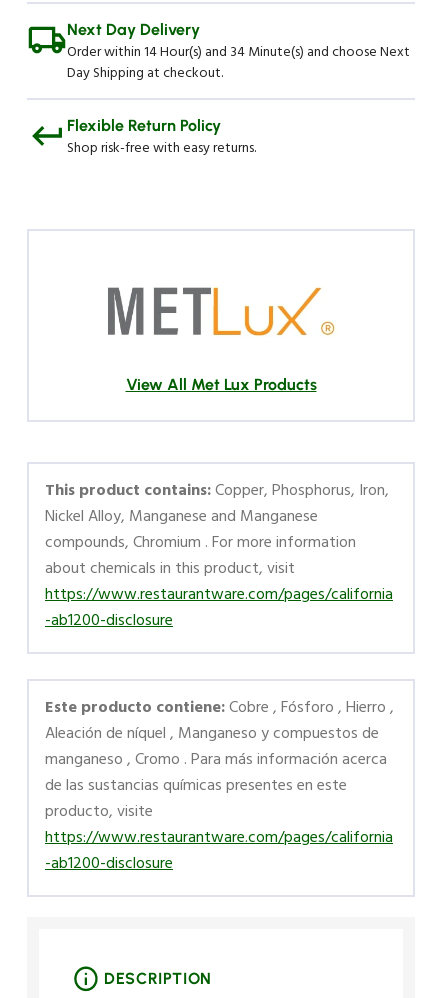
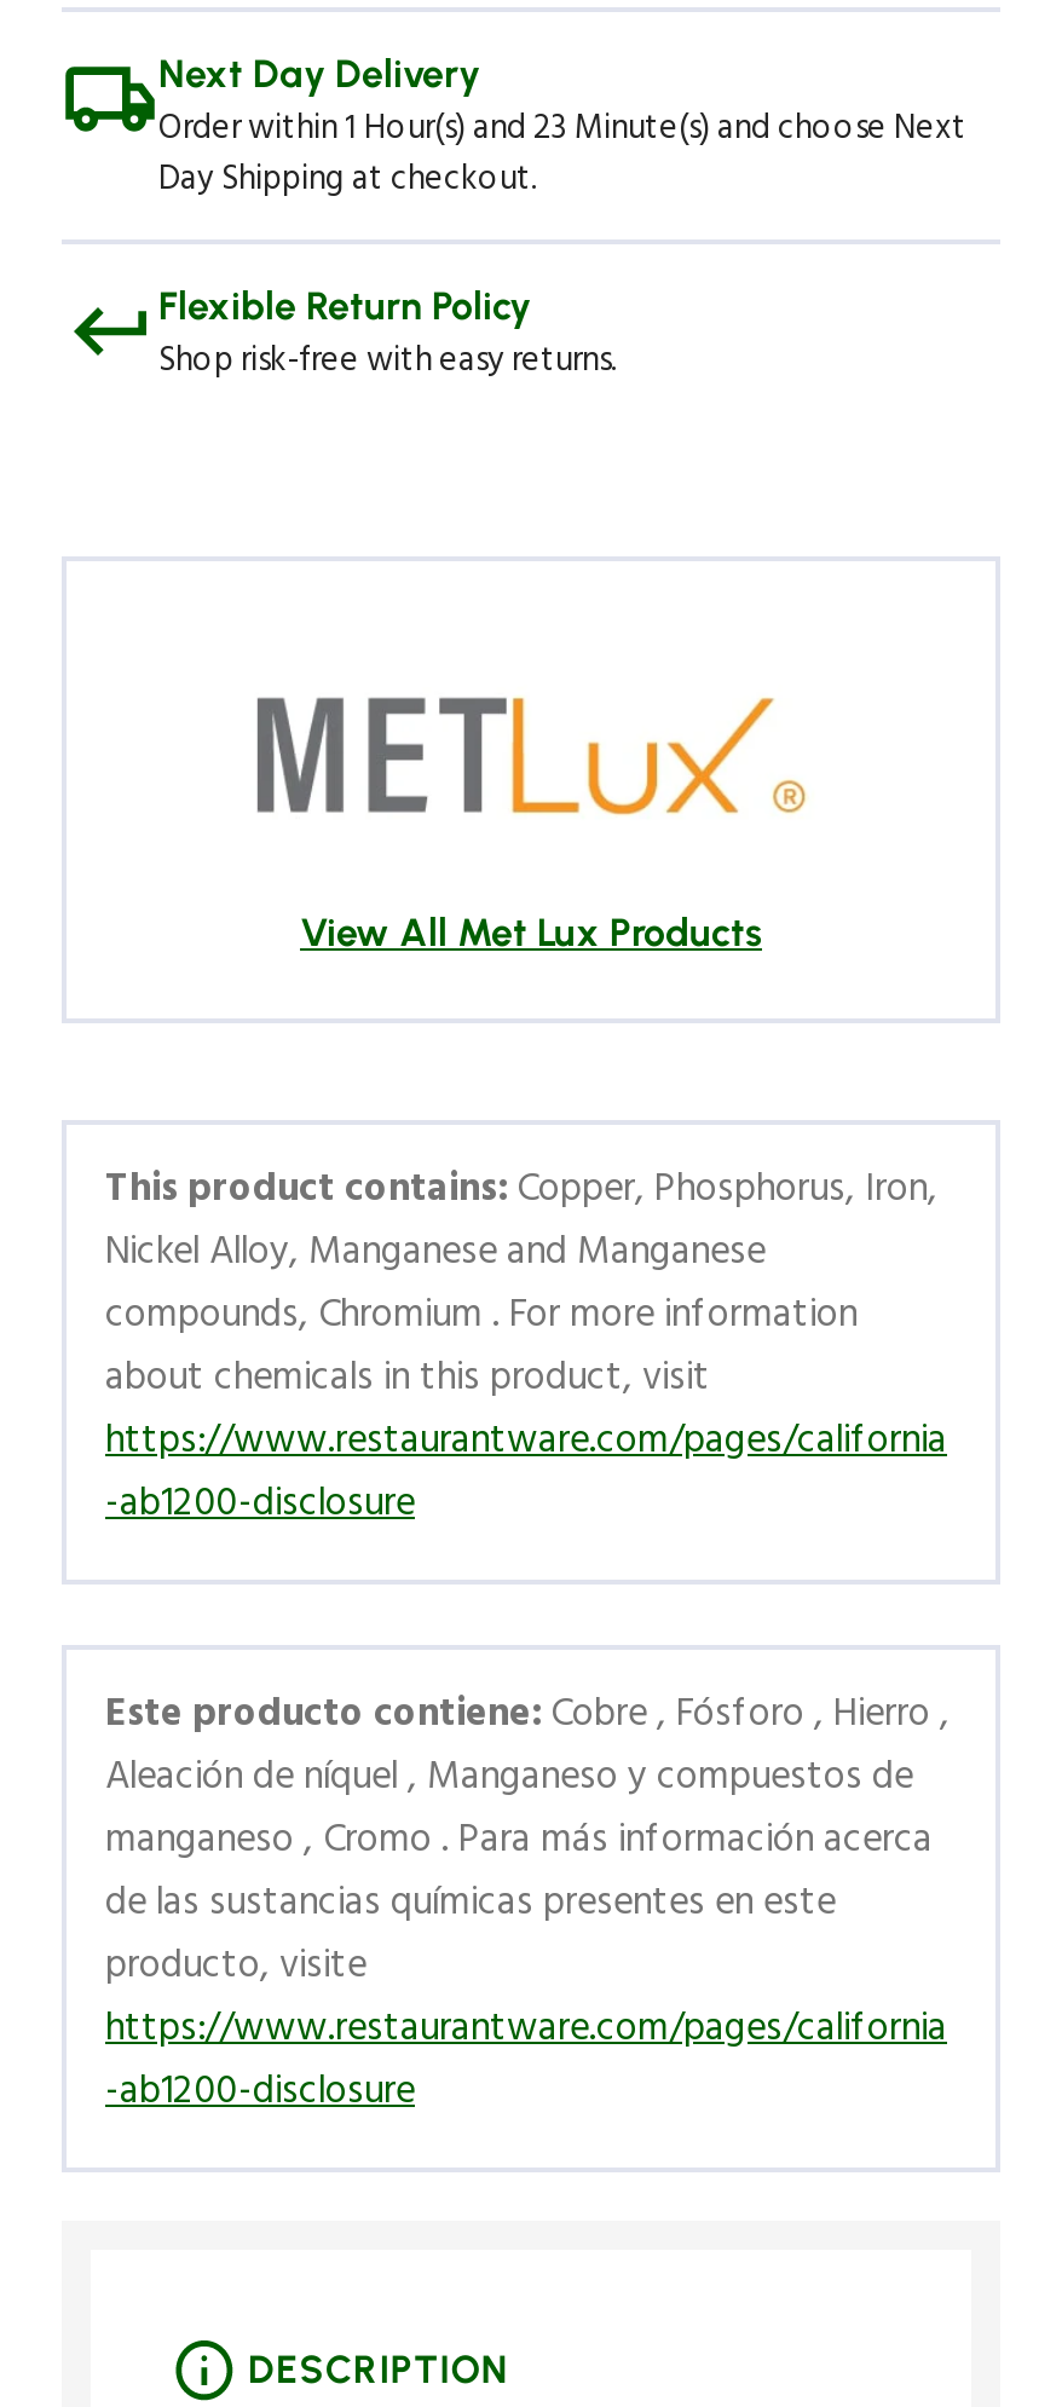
[67,42,410,66] Order within 14 Hour(s) and 34 Minute(s) and choose Next -> [158,105,966,163] Order within 1 Hour(s) and 23 Minute(s) and choose Next

